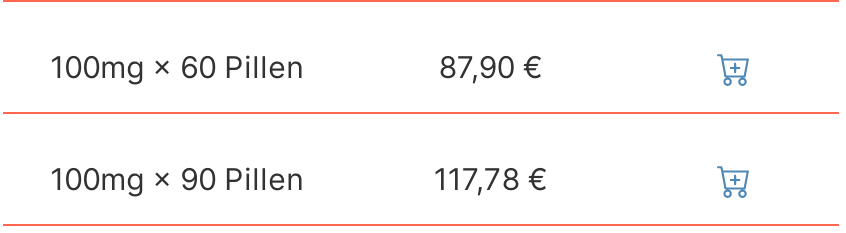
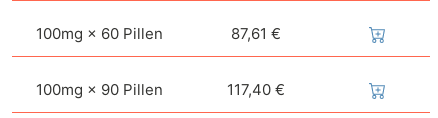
[439,49,543,87] 87,90 € -> [231,24,281,43] 87,61 €
[434,161,548,199] 117,78 € -> [227,80,285,99] 117,40 €

